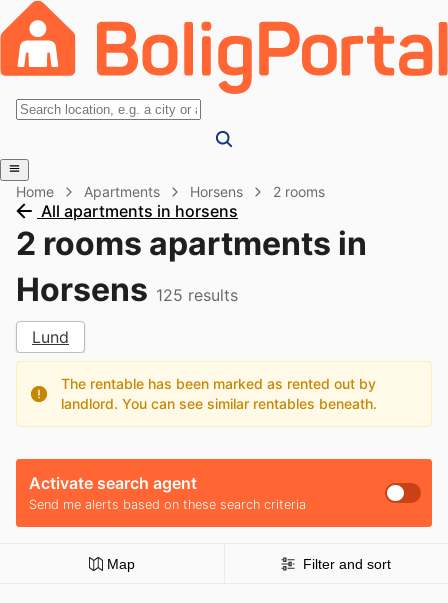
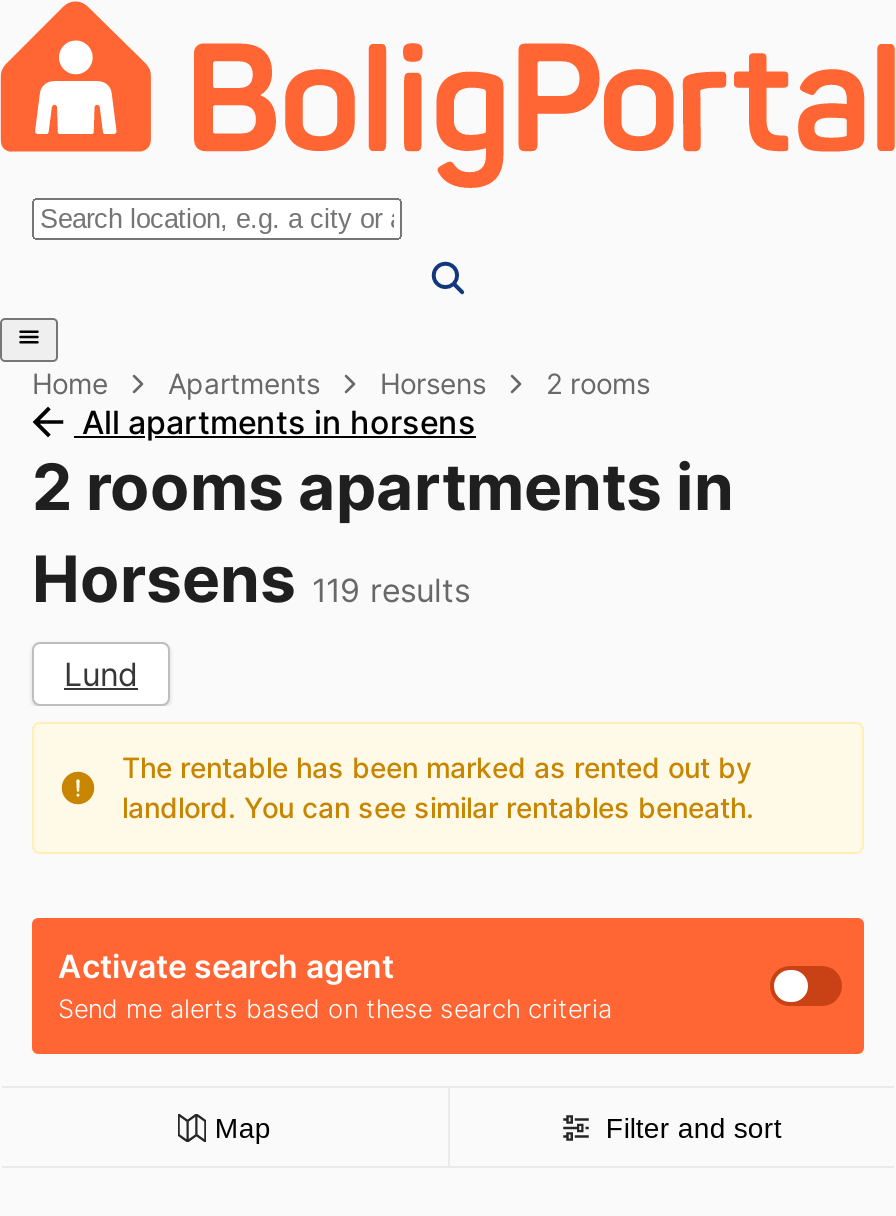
[16,270,238,309] Horsens 125 results -> [32,540,470,618] Horsens 119 results

